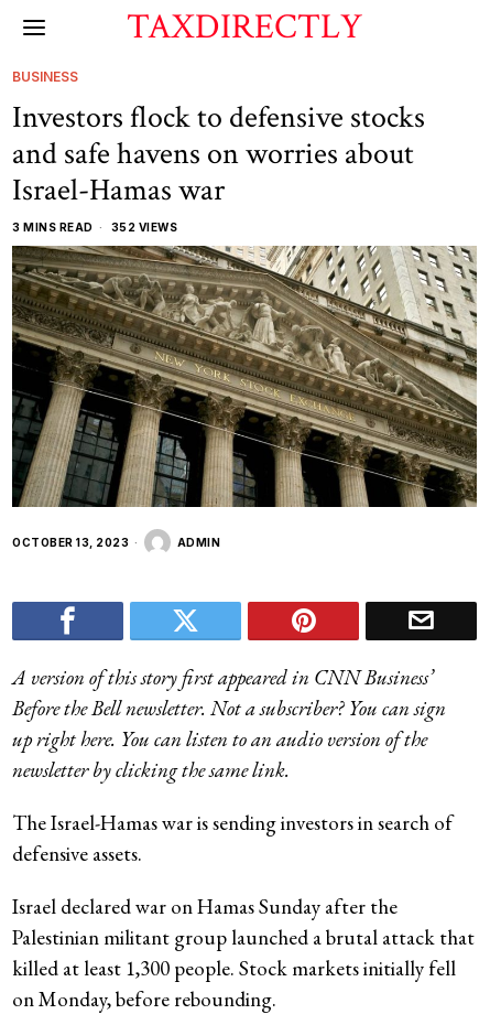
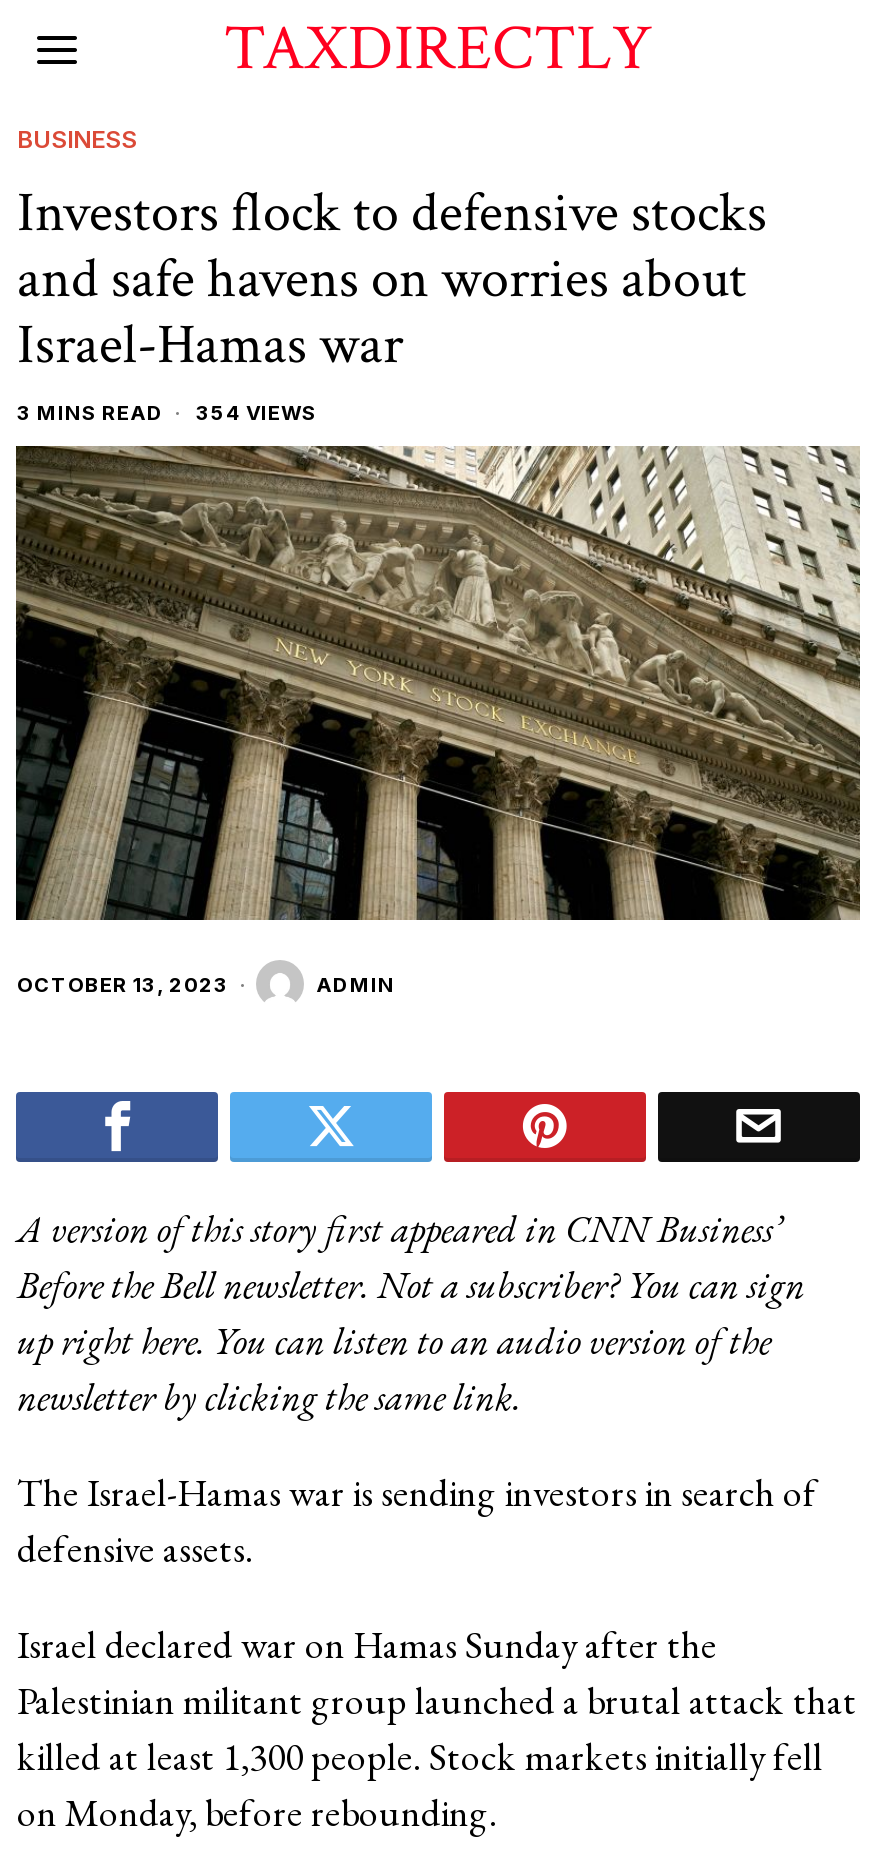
[13,220,178,234] 3 MINS READ 352 VIEWS -> [17,400,317,424] 3 MINS READ 354 VIEWS

